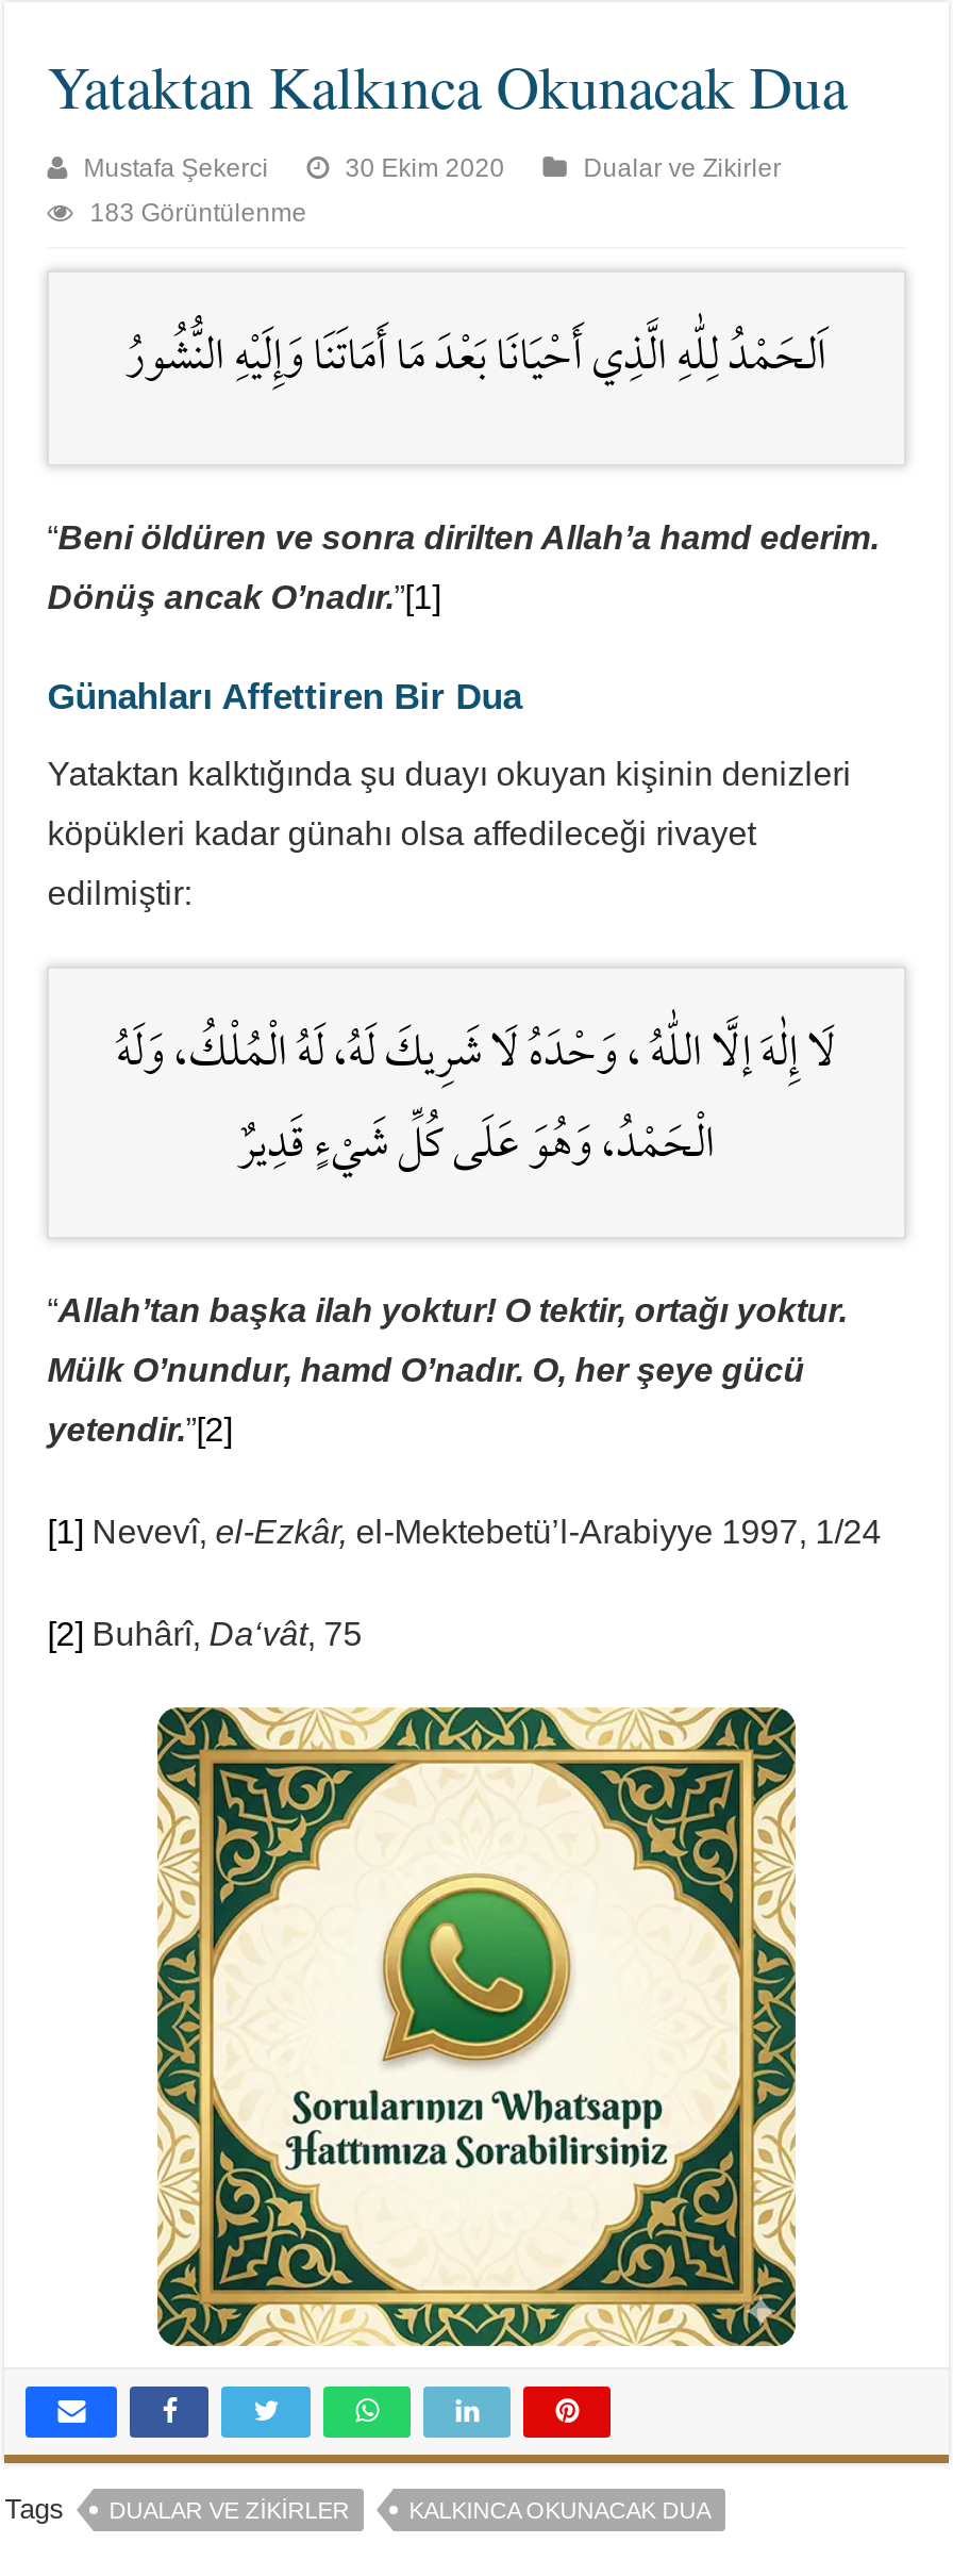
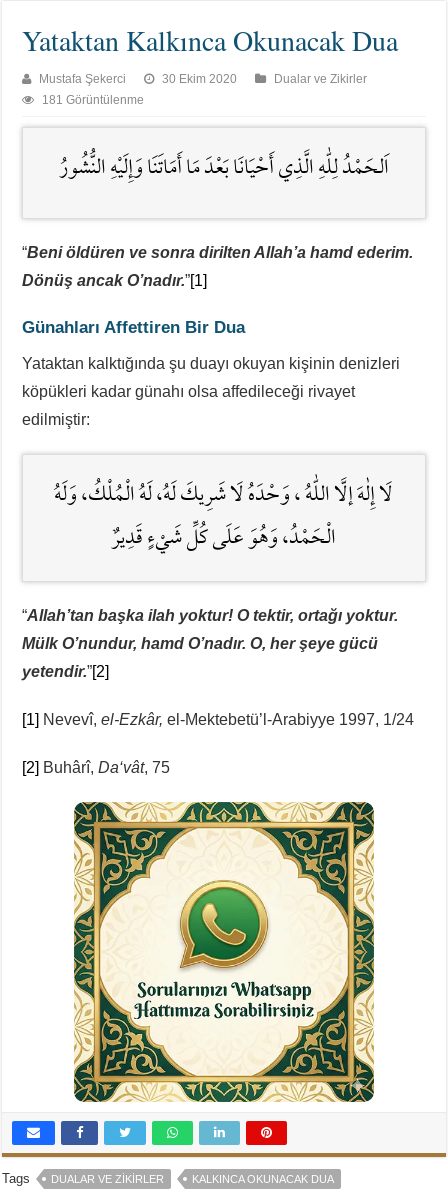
[90,198,307,228] 183 Görüntülenme -> [42,93,144,107] 181 Görüntülenme

